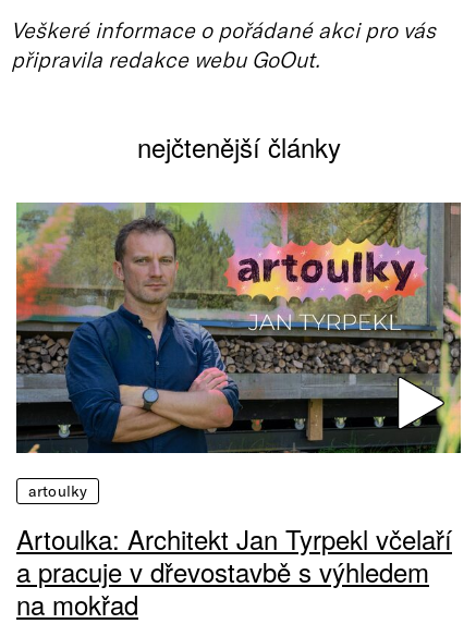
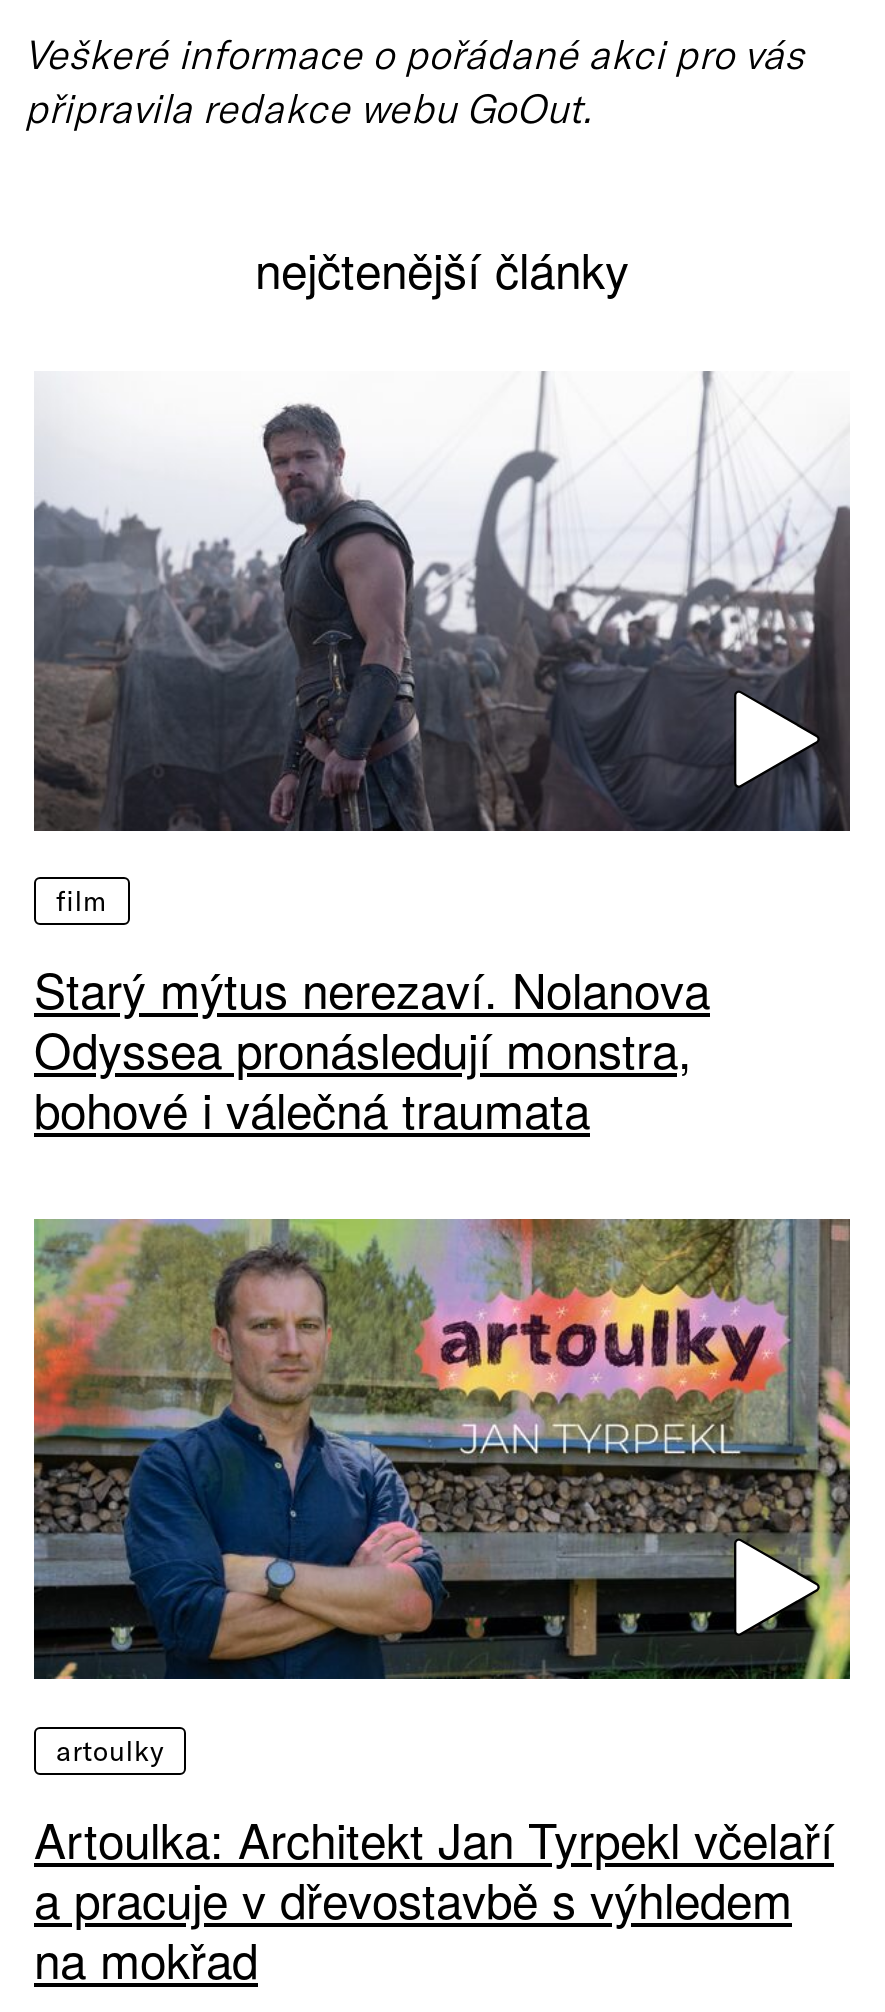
none -> [32,371,852,1144] [image] | film | Starý mýtus nerezaví. Nolanova | Odyssea pronásledují monstra, | bohové i válečná traumata

